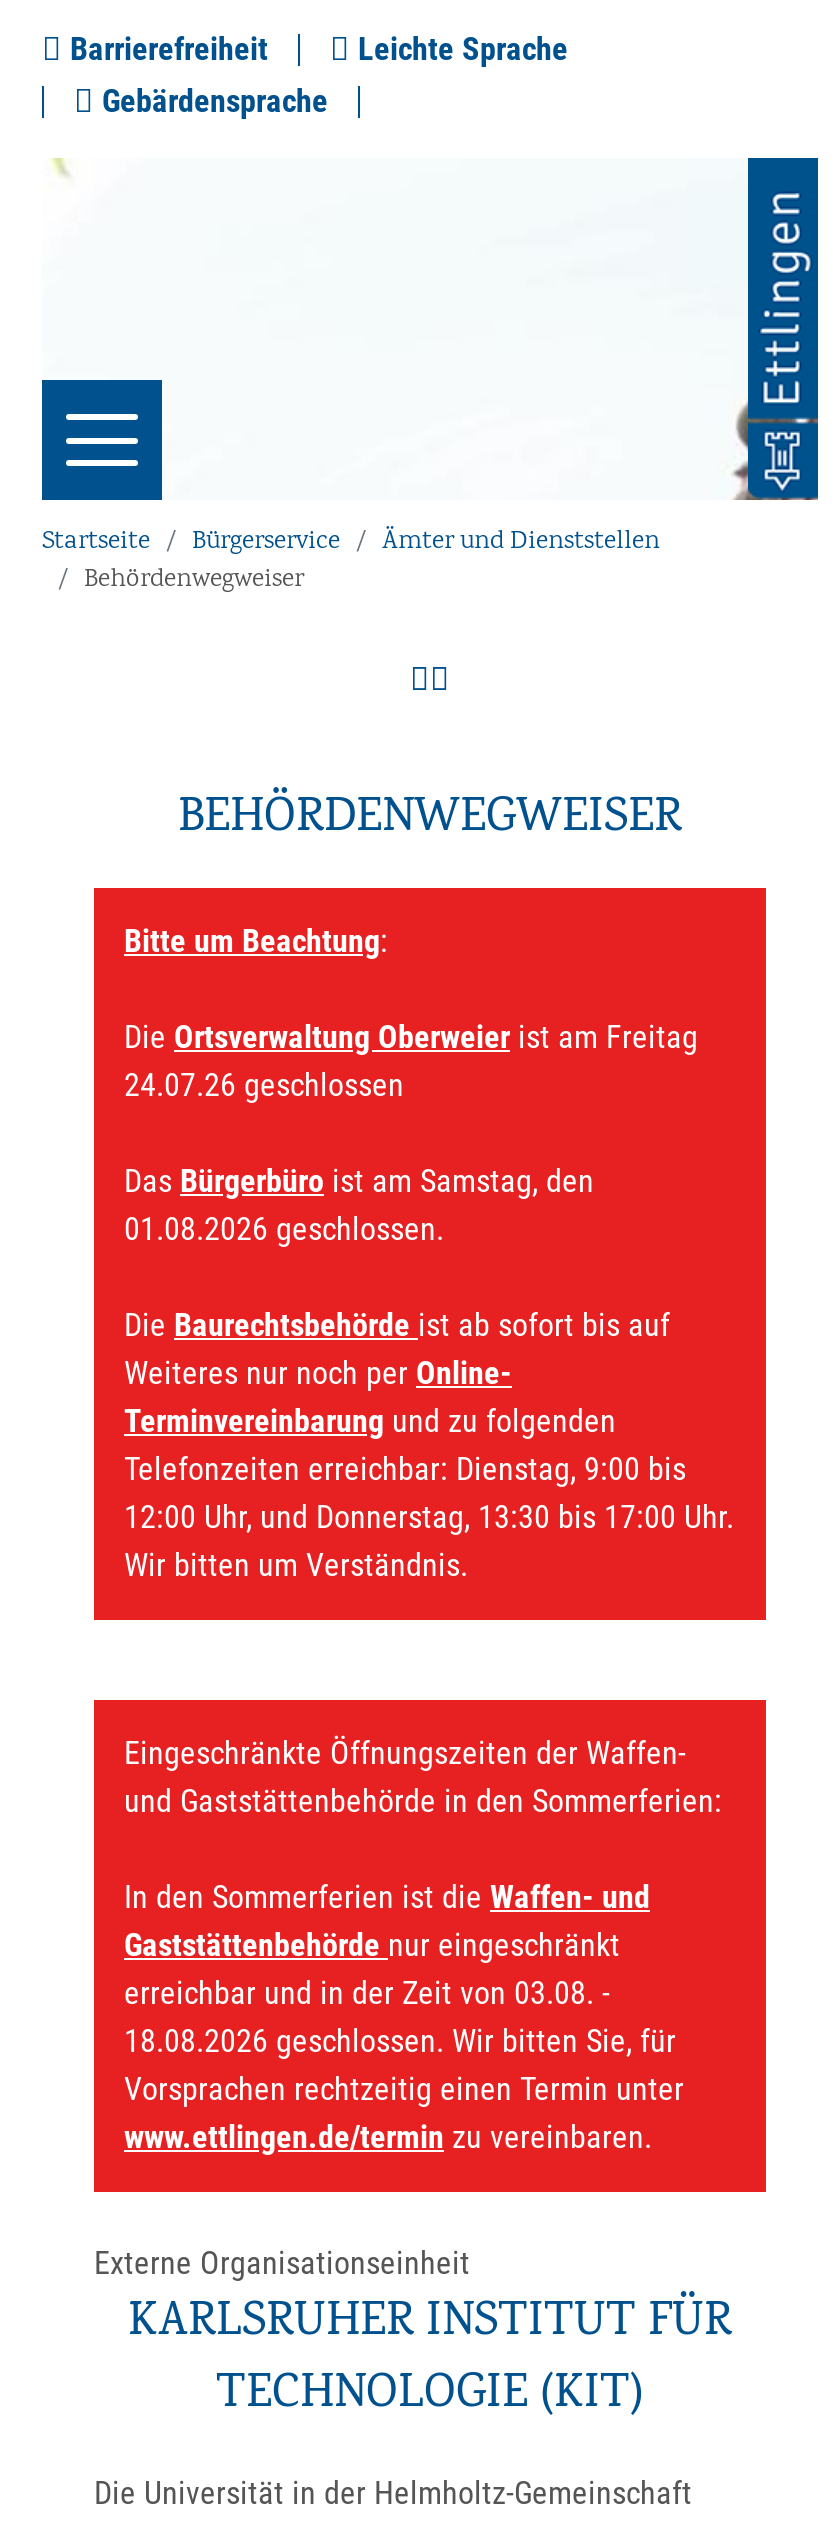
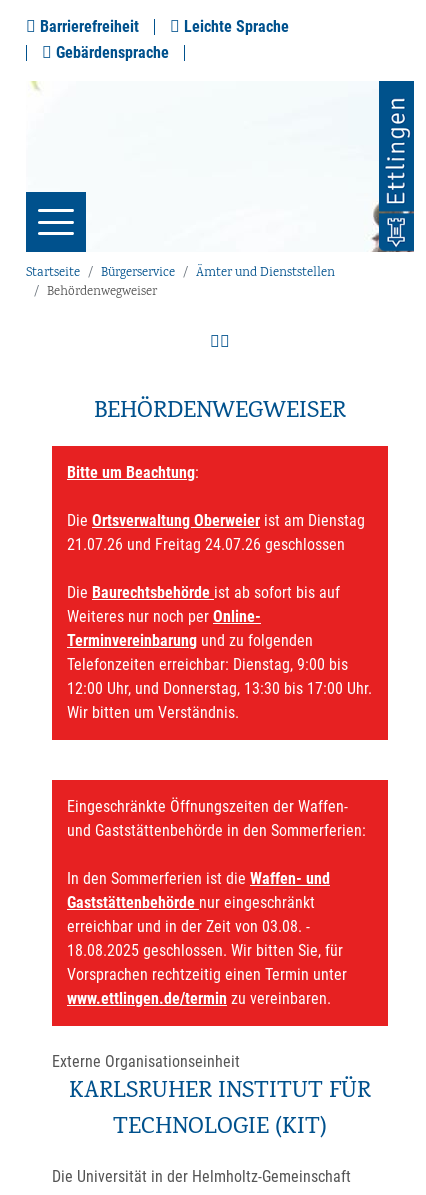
[124,1018,698,1248] Die Ortsverwaltung Oberweier ist am Freitag | 24.07.26 geschlossen | Das Bürgerbüro ist am Samstag, den | 01.08.2026 geschlossen. -> [67,511,365,554] Die Ortsverwaltung Oberweier ist am Dienstag | 21.07.26 und Freitag 24.07.26 geschlossen
[124,2022,676,2060] 18.08.2026 geschlossen. Wir bitten Sie, für -> [67,941,343,960] 18.08.2025 geschlossen. Wir bitten Sie, für

